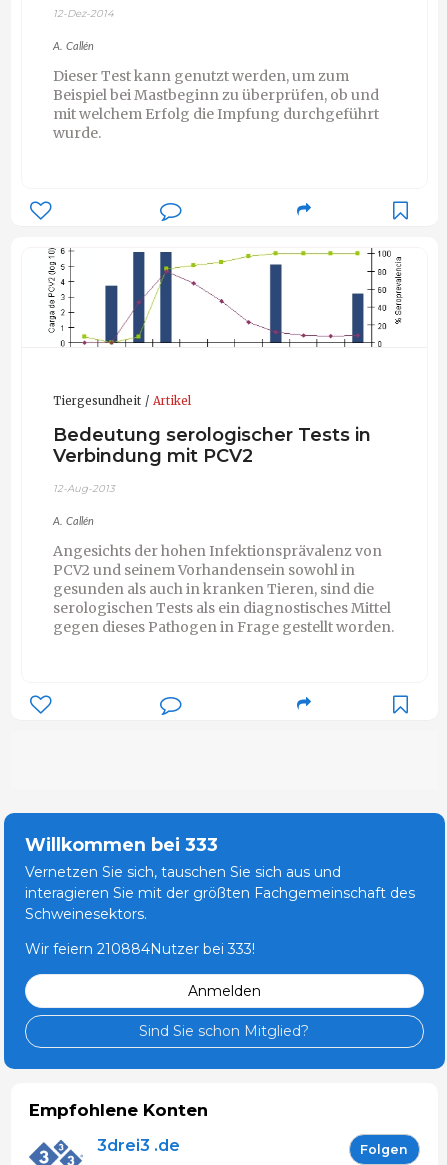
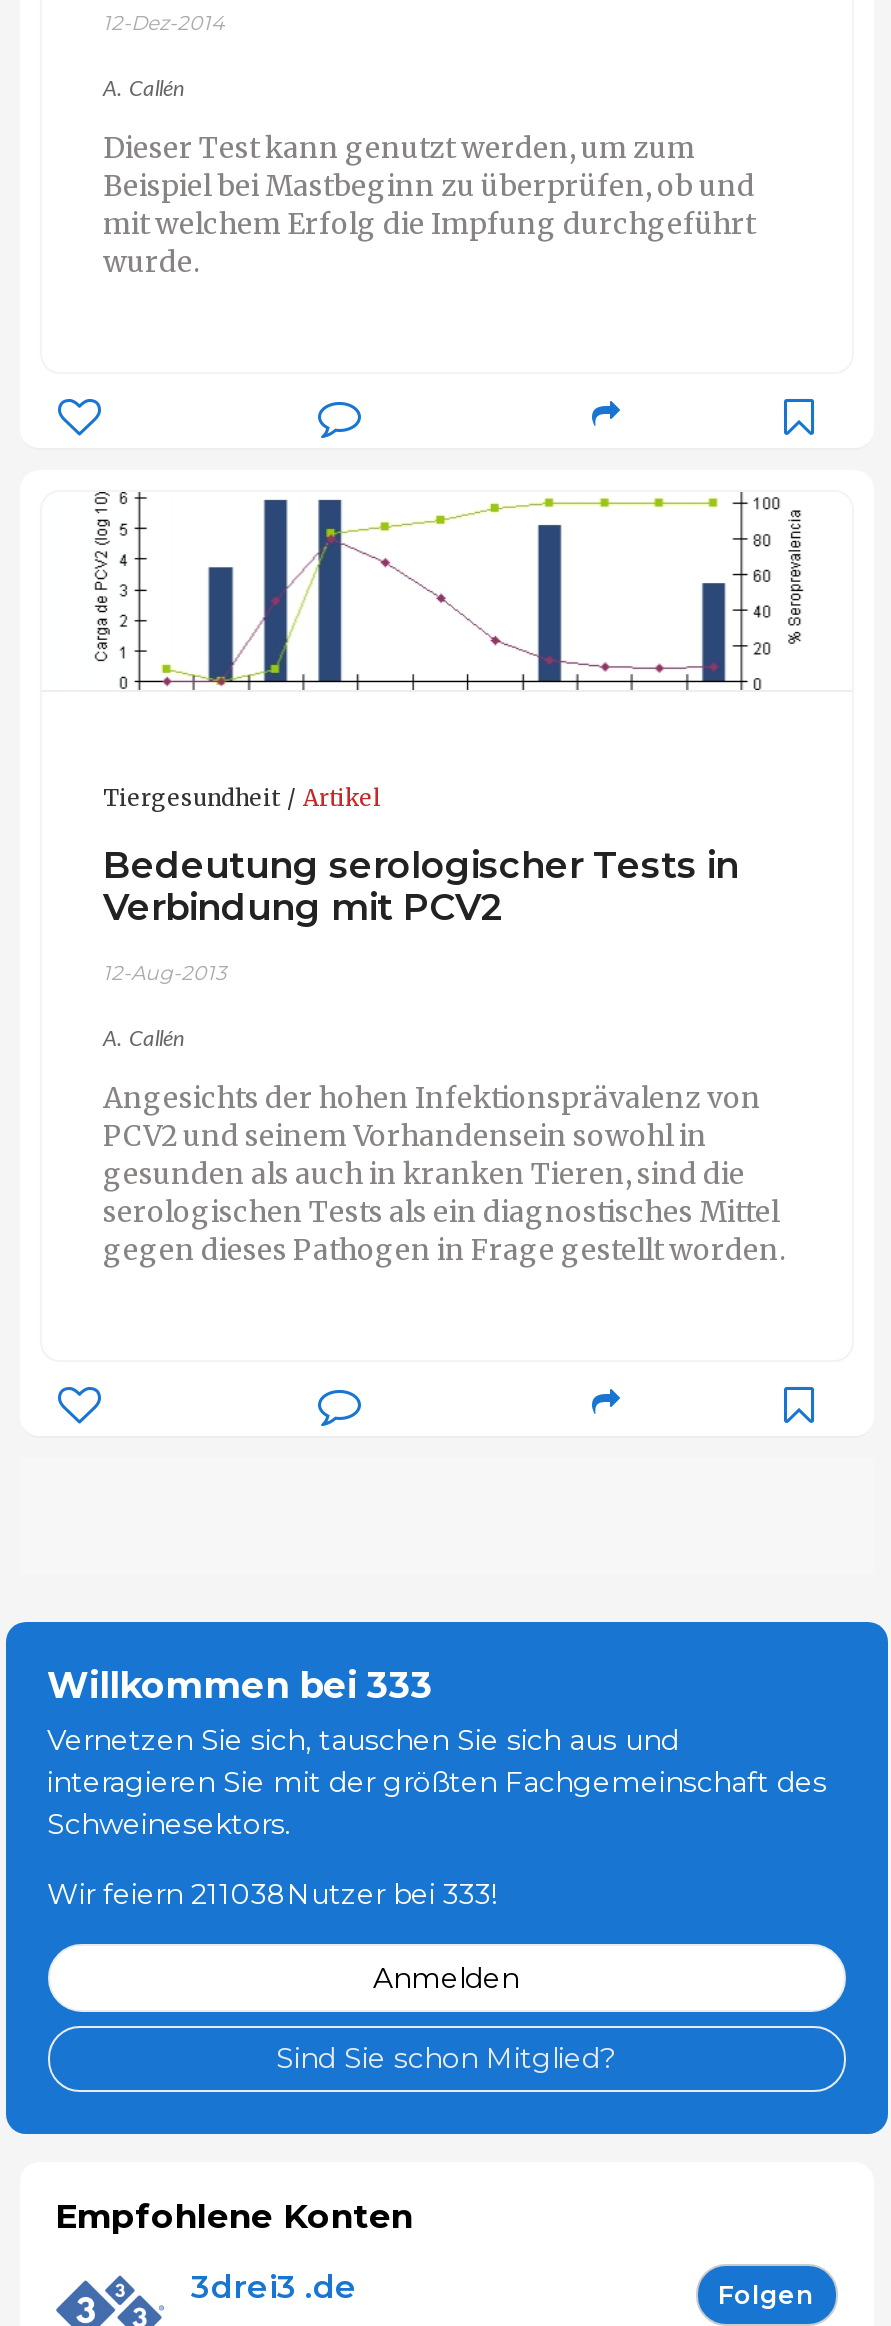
[24,940,254,958] Wir feiern 210884Nutzer bei 333! -> [47,1877,497,1913] Wir feiern 211038Nutzer bei 333!

